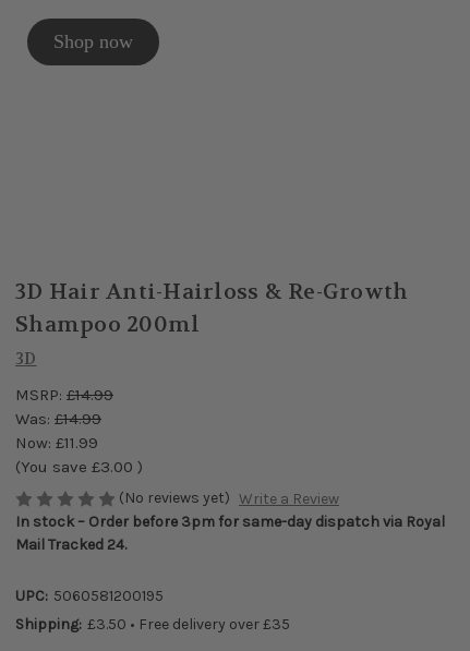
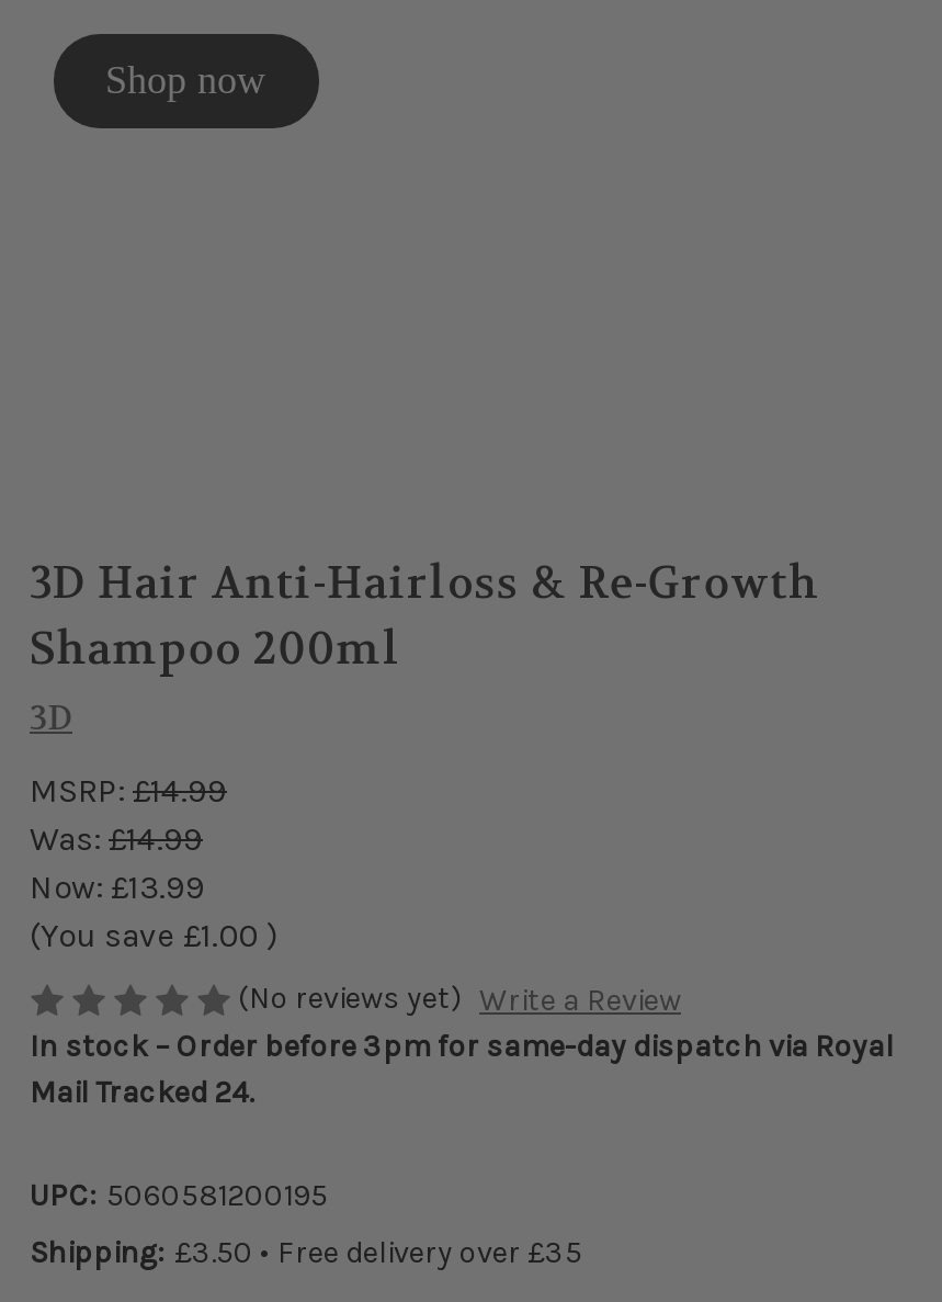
[15,433,98,453] Now: £11.99 -> [30,868,205,907] Now: £13.99
[15,457,143,477] (You save £3.00) -> [30,916,277,955] (You save £1.00)

